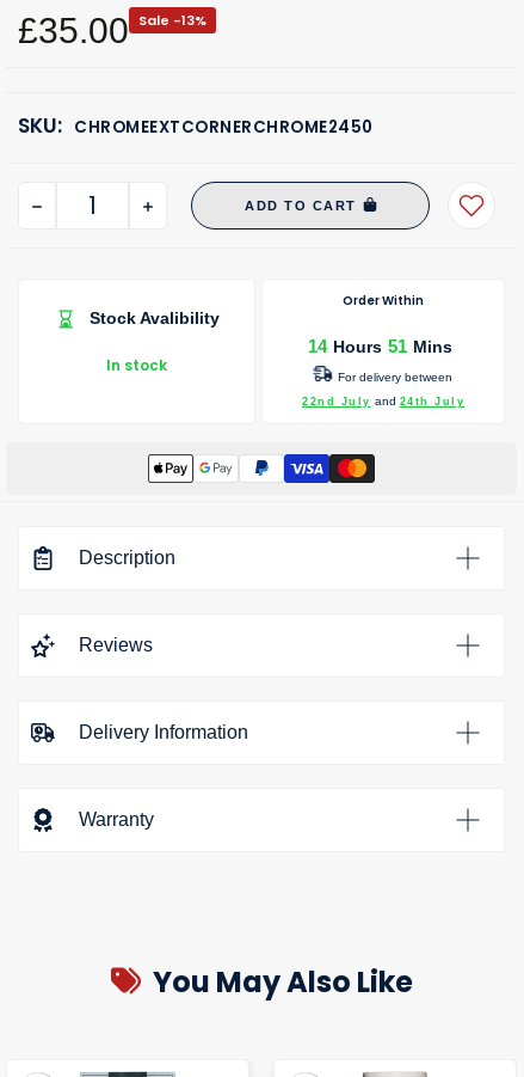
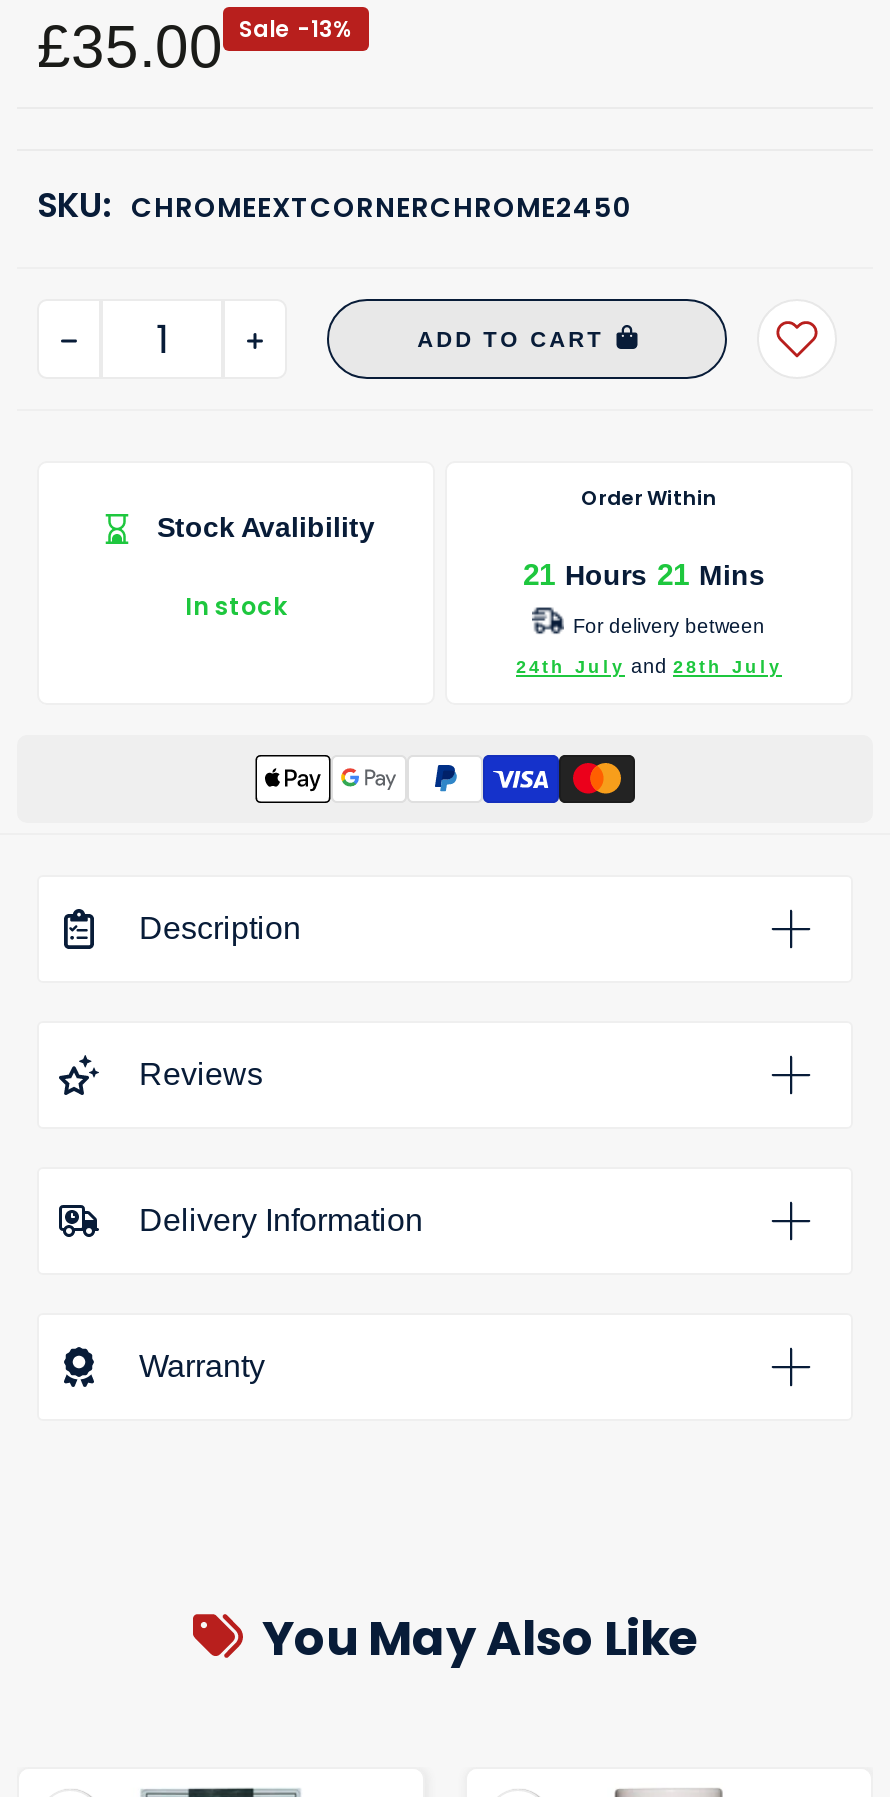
[308,336,452,356] 14 Hours 51 Mins -> [523,557,765,591] 21 Hours 21 Mins
[302,394,464,408] 22nd July and 24th July -> [516,655,782,677] 24th July and 28th July

